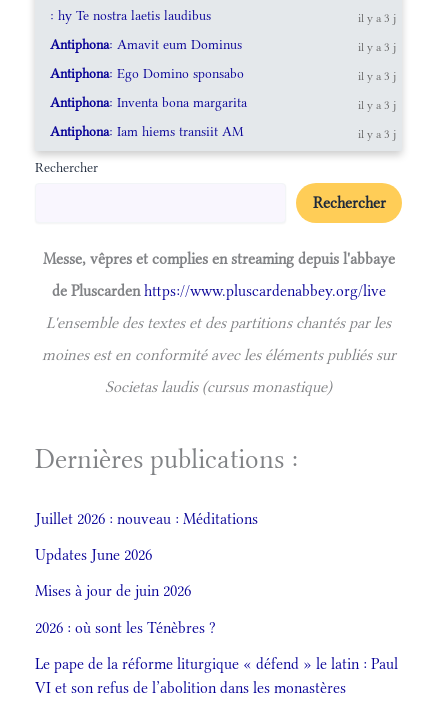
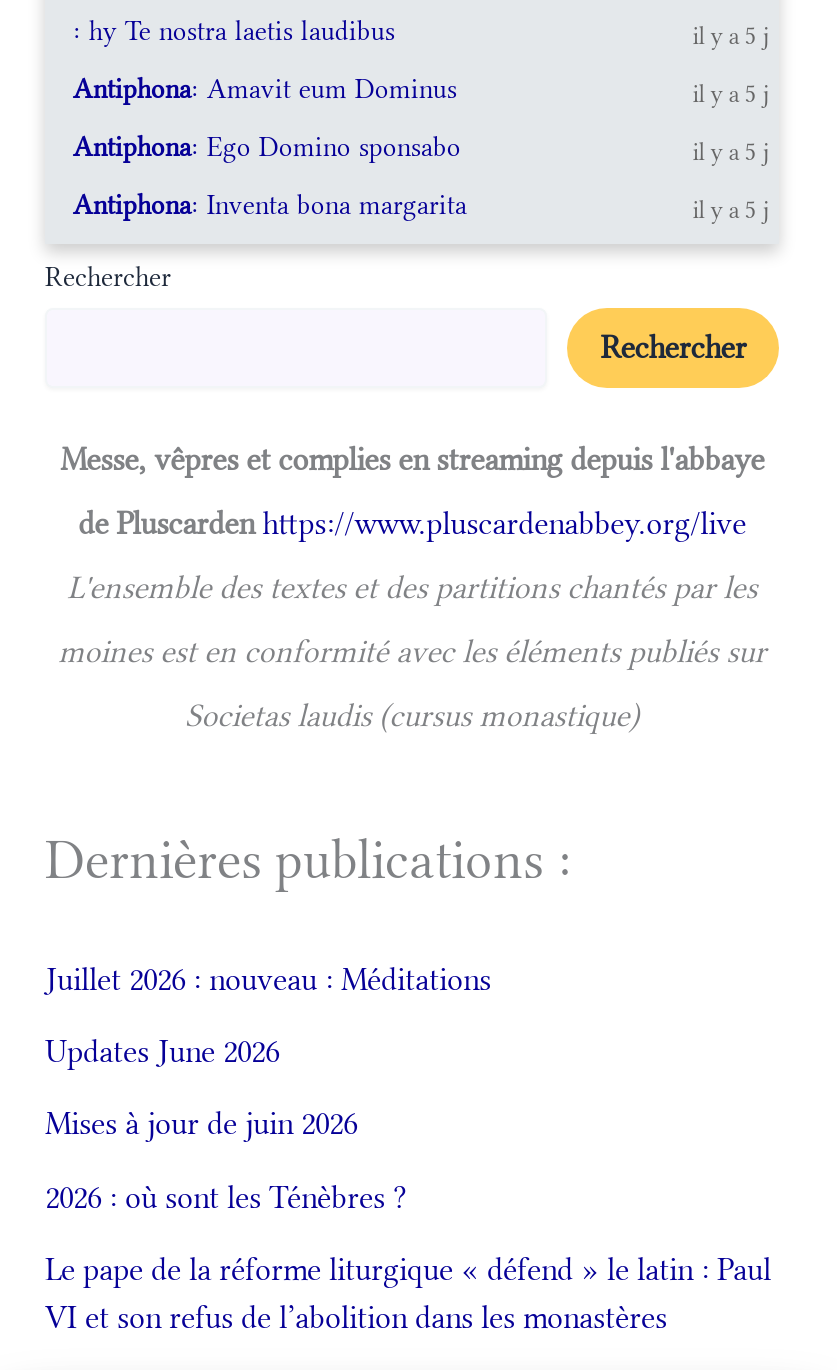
[358,11,396,25] il y a 3 j -> [692,22,768,50] il y a 5 j
[358,40,396,54] il y a 3 j -> [692,80,768,108] il y a 5 j
[358,69,396,83] il y a 3 j -> [692,138,768,166] il y a 5 j
[50,98,396,141] il y a 3 j | Antiphona: Iam hiems transiit AM | il y a 3 j -> [692,196,768,224] il y a 5 j

